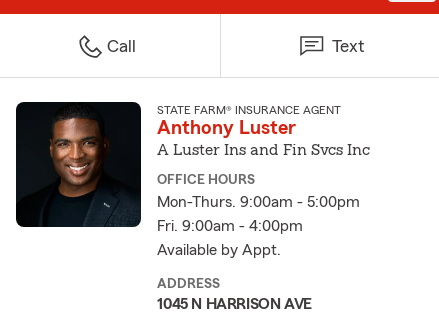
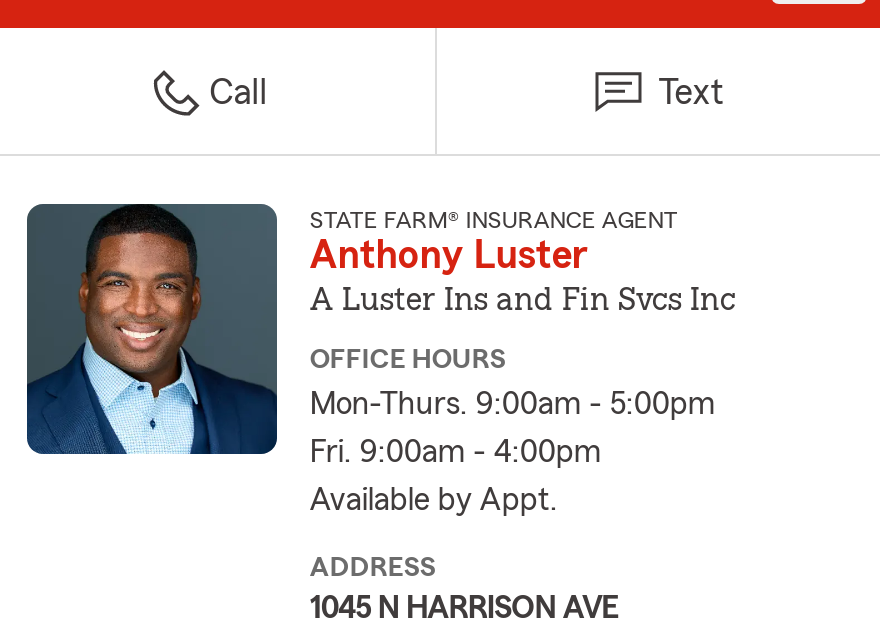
[16,103,140,228] [image] -> [27,204,277,456] [image]

